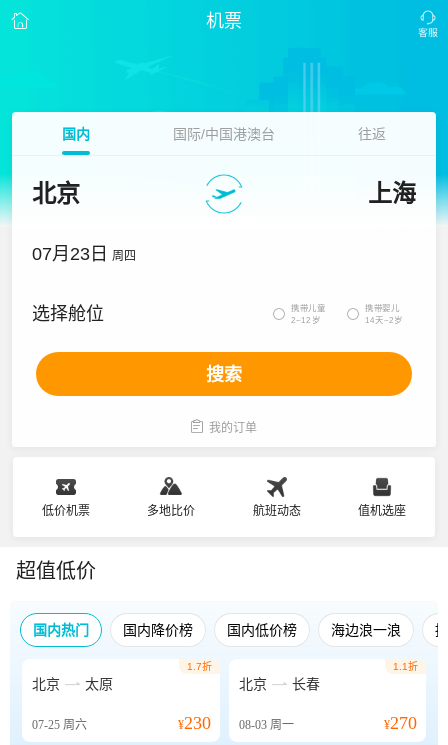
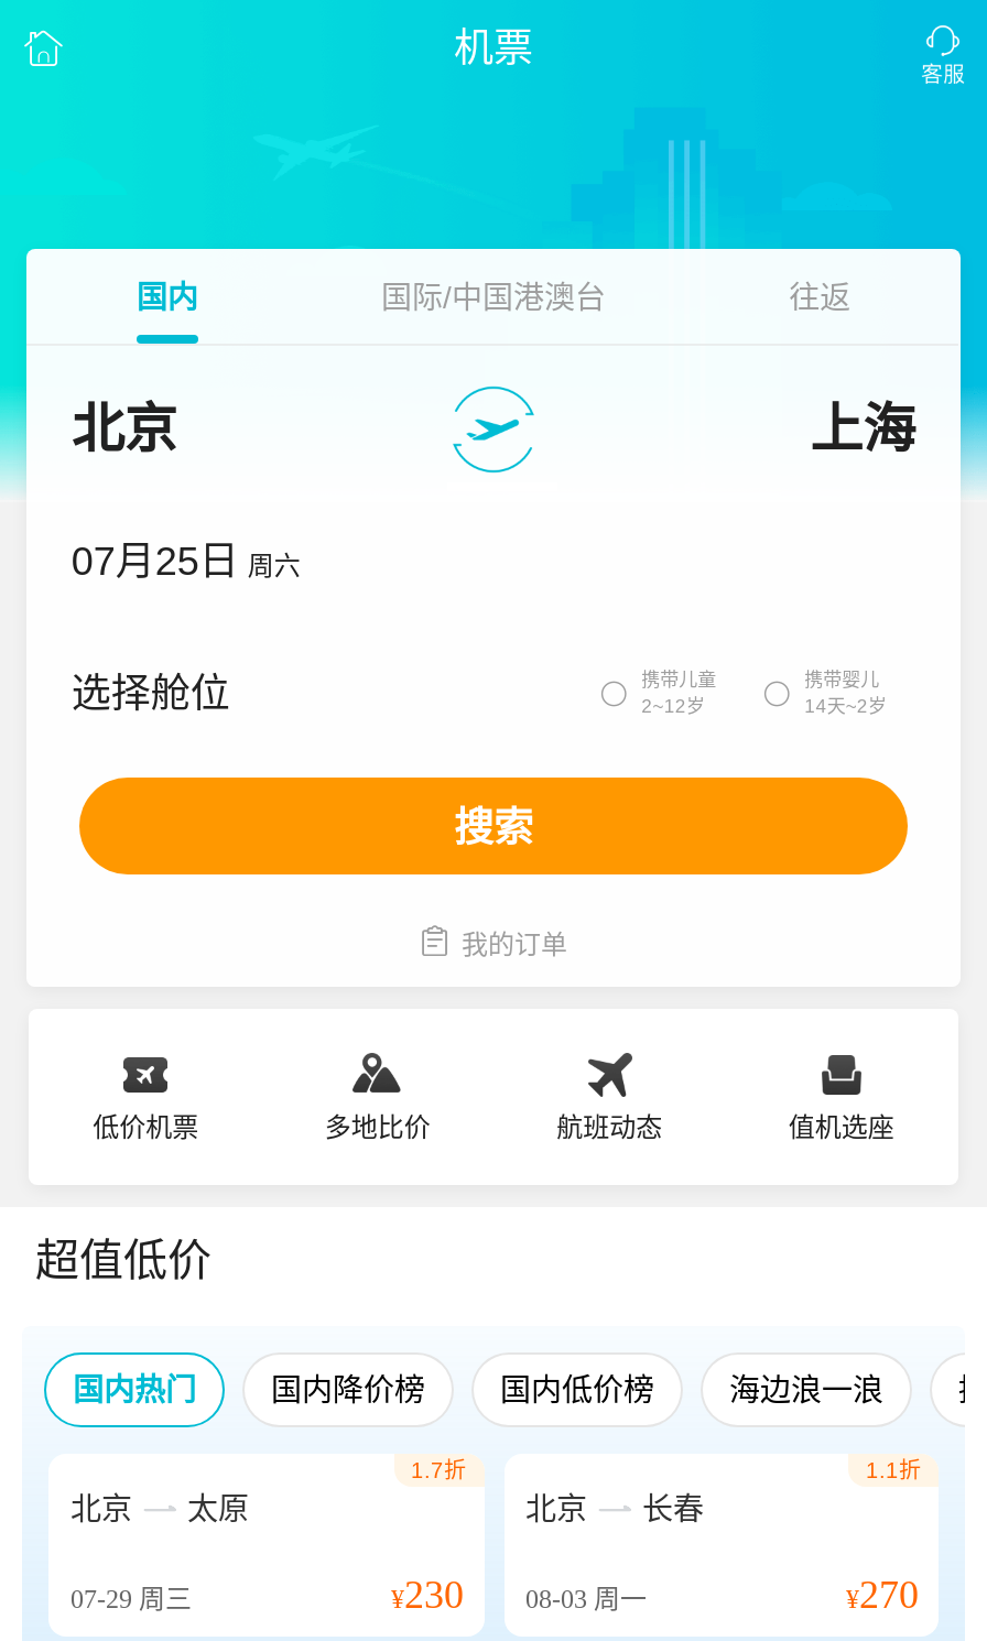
[32,244,136,264] 07月23日 周四 -> [71,540,300,584] 07月25日 周六
[32,718,87,732] 07-25周六 -> [70,1584,192,1615] 07-29周三

